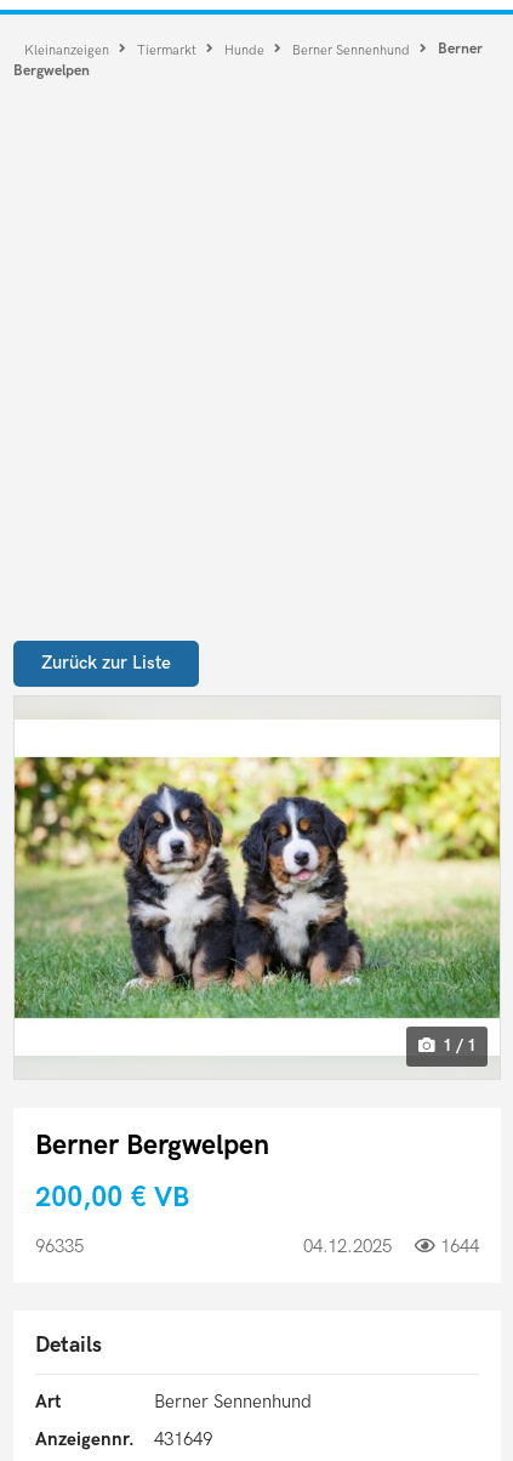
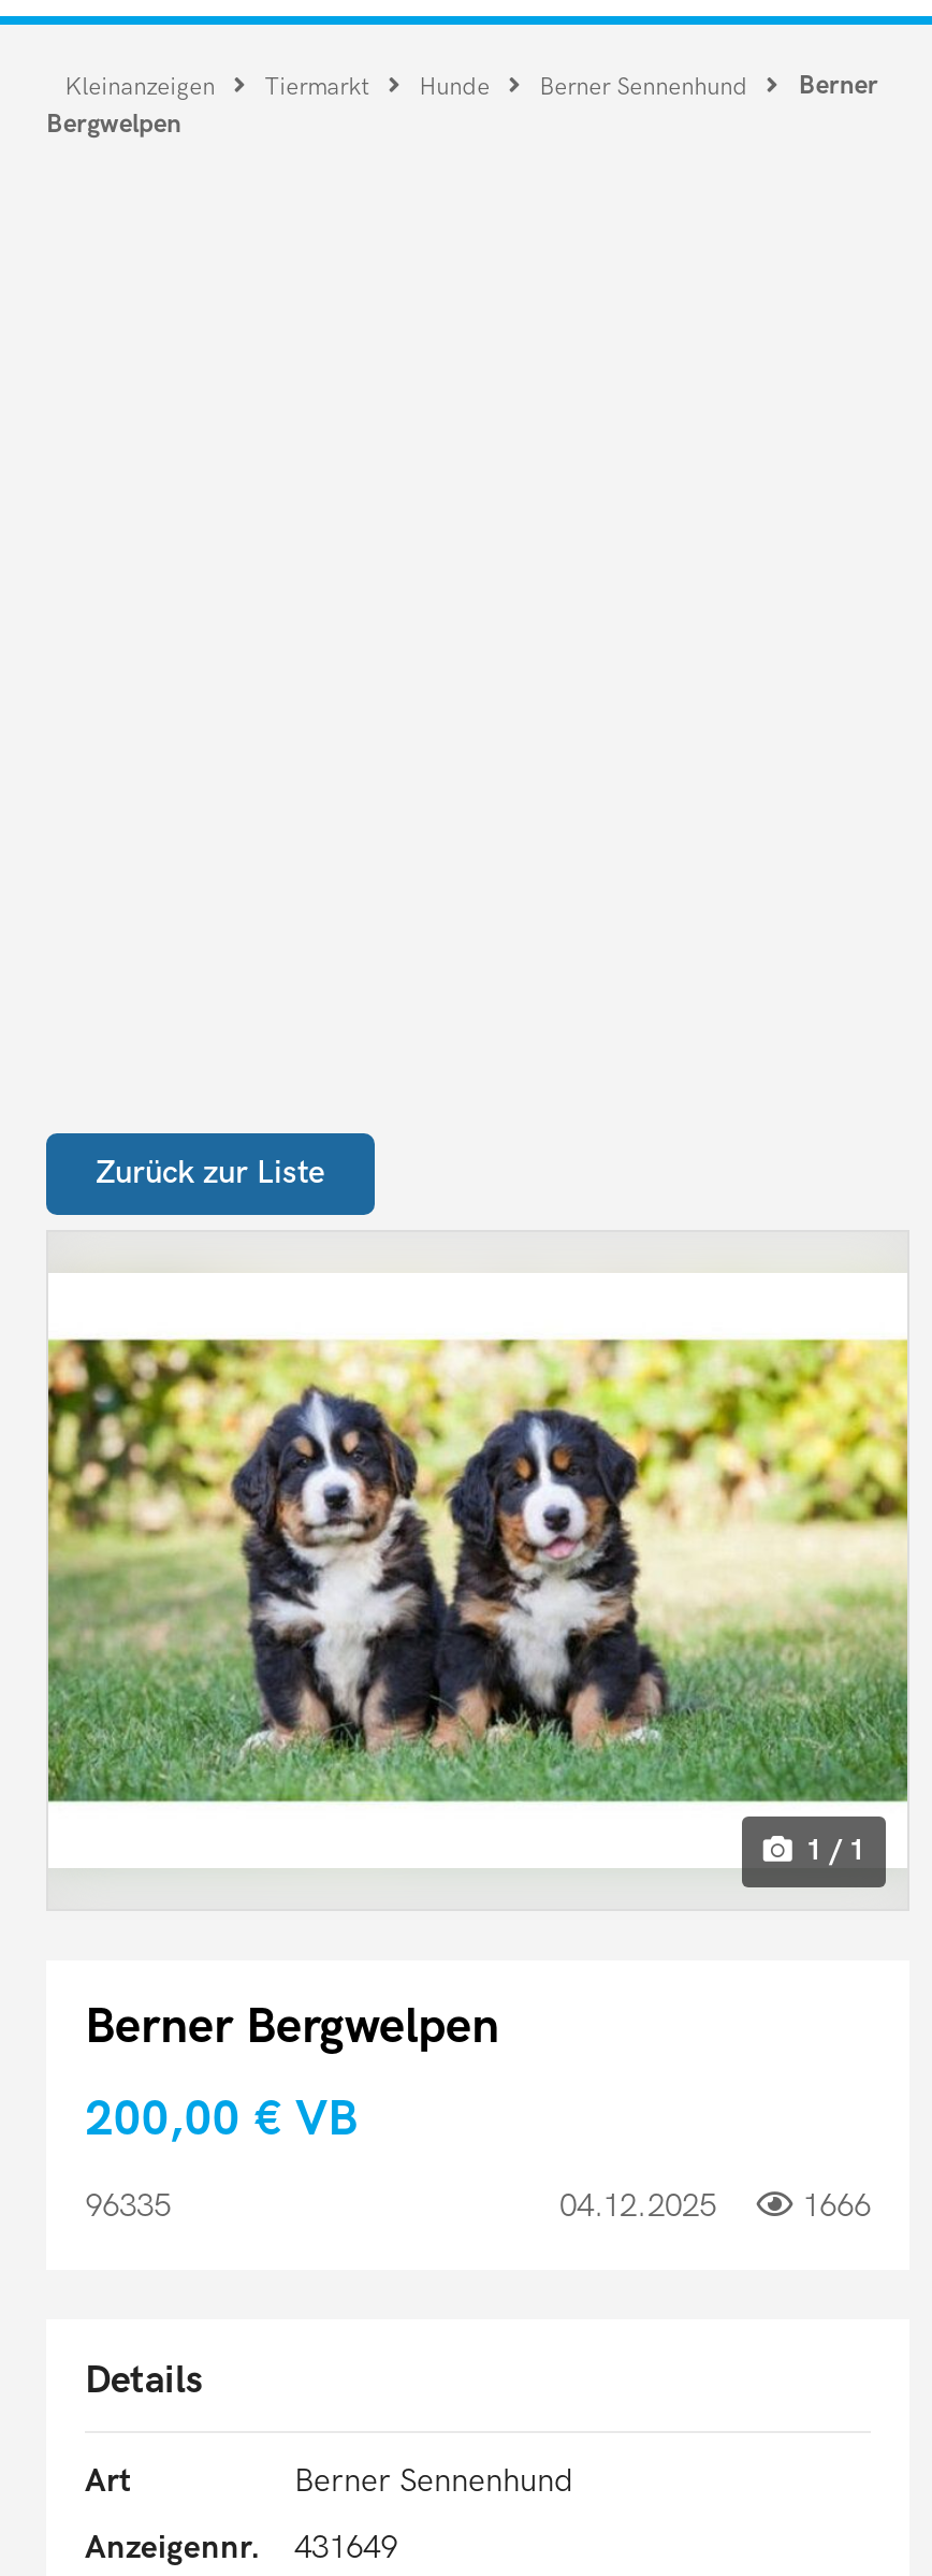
[303,1235,479,1257] 04.12.2025 1644 -> [559,2186,871,2225] 04.12.2025 1666

